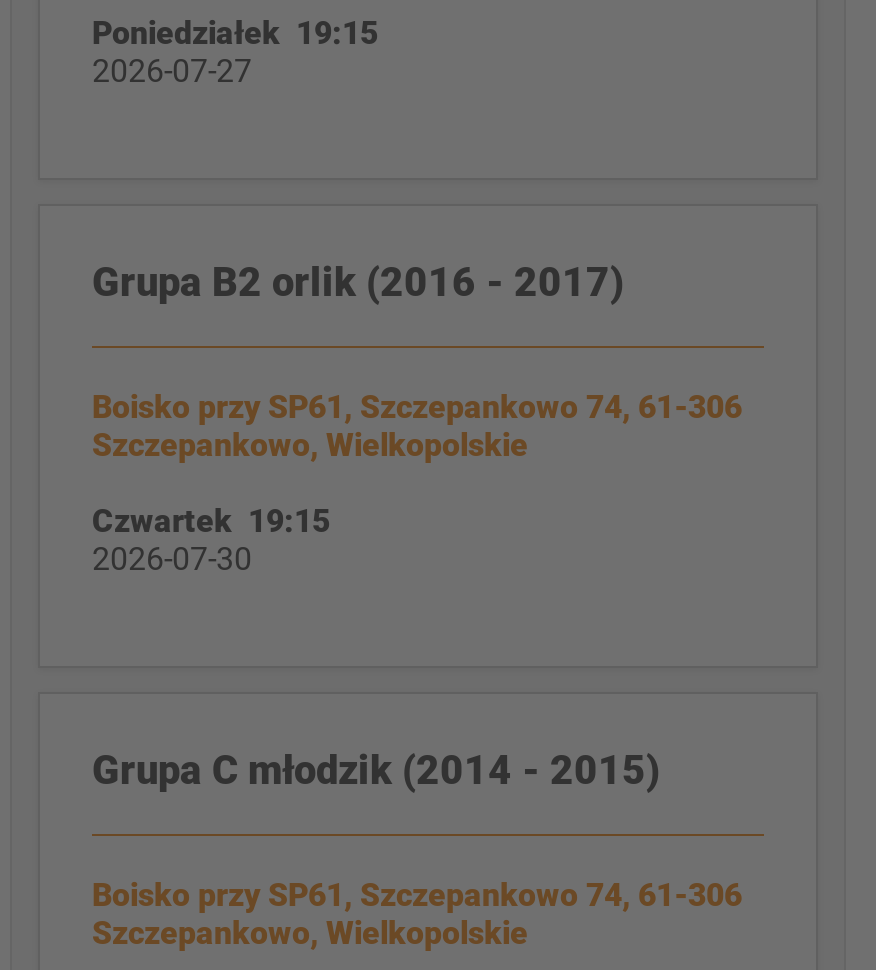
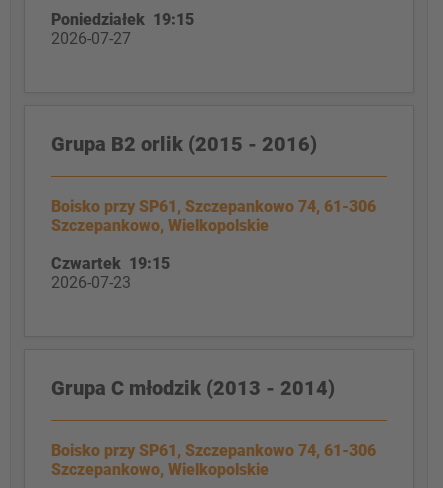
[92,258,624,306] Grupa B2 orlik (2016 - 2017) -> [51,132,317,156] Grupa B2 orlik (2015 - 2016)
[92,540,252,578] 2026-07-30 -> [51,273,131,292] 2026-07-23
[92,746,660,794] Grupa C młodzik (2014 - 2015) -> [51,376,335,400] Grupa C młodzik (2013 - 2014)

